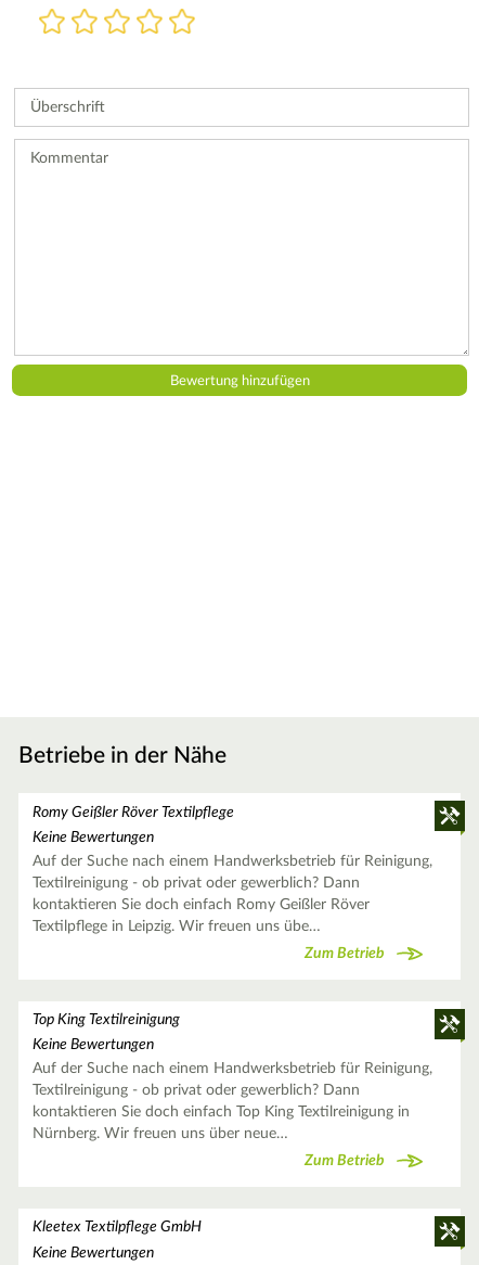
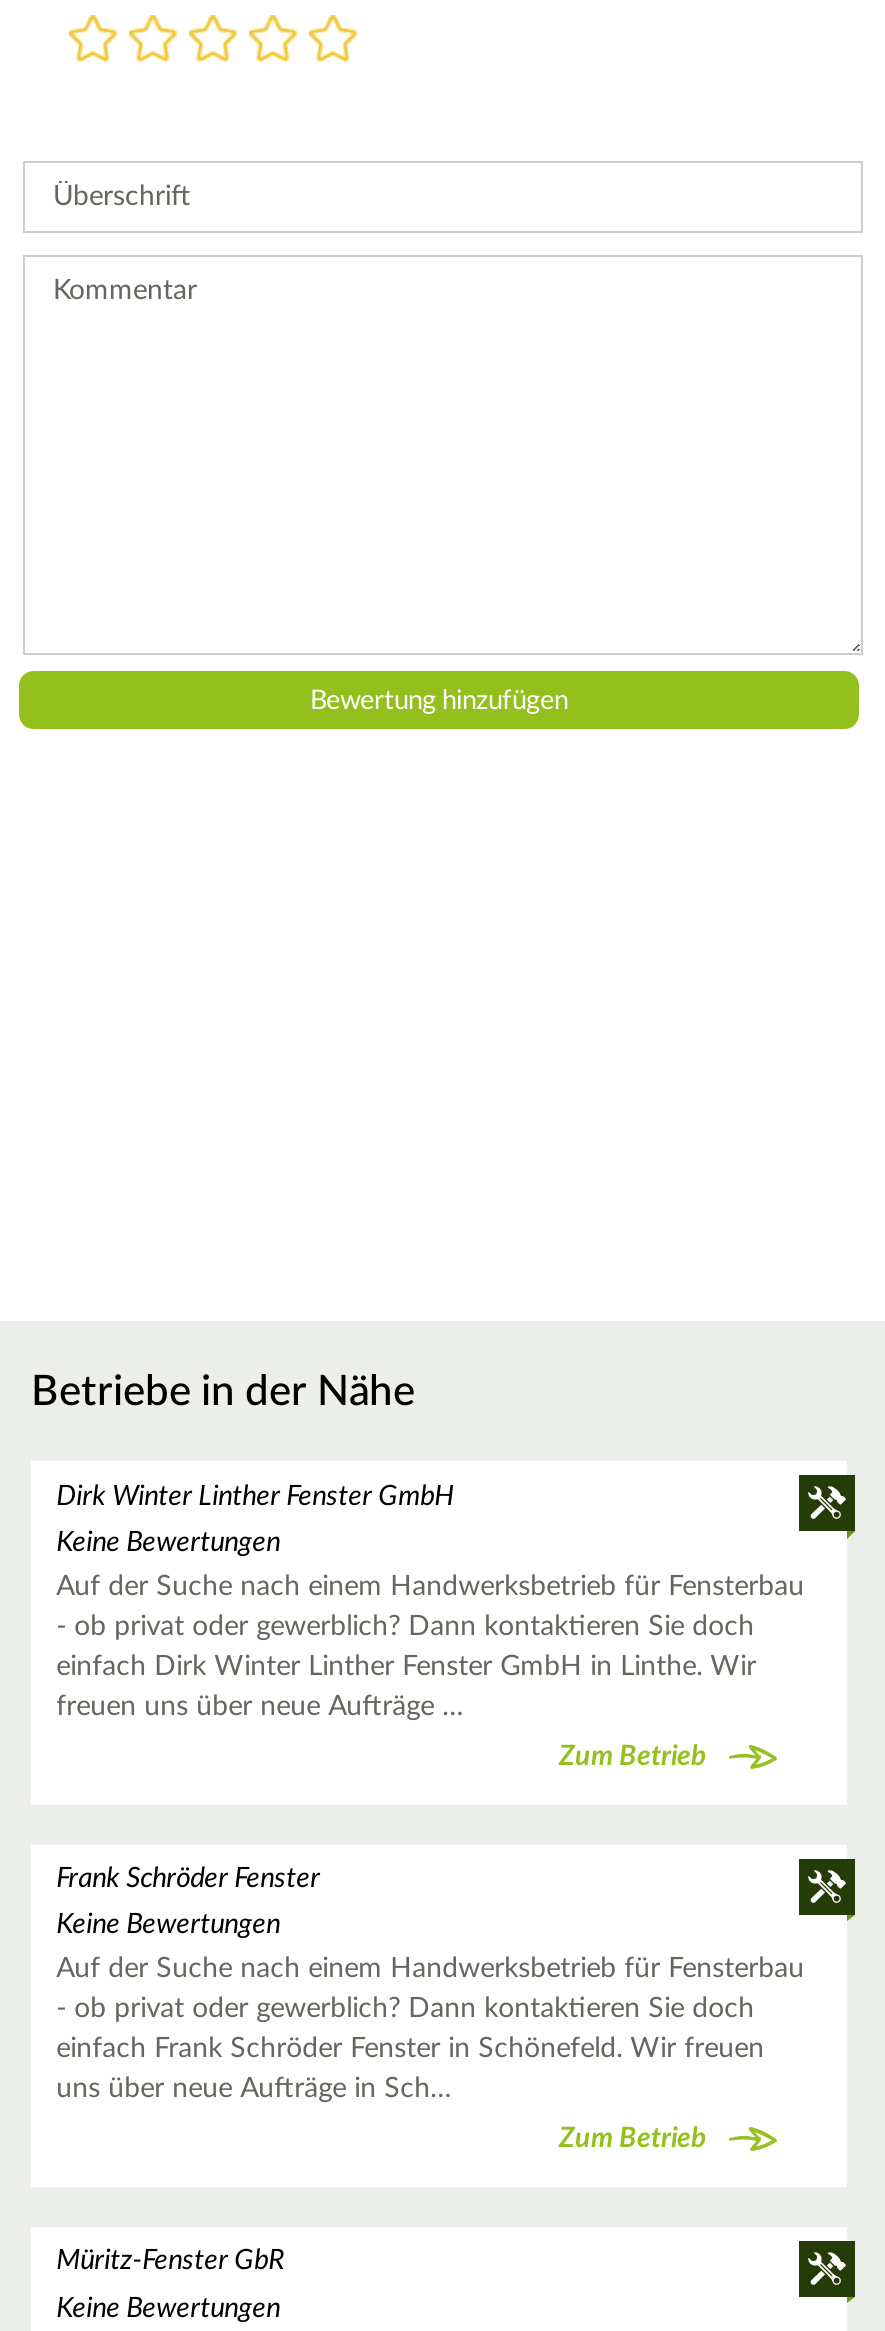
[32,805,234,820] Romy Geißler Röver Textilpflege -> [56,1483,454,1511] Dirk Winter Linther Fenster GmbH
[32,854,432,934] Auf der Suche nach einem Handwerksbetrieb für Reinigung, | Textilreinigung - ob privat oder gewerblich? Dann | kontaktieren Sie doch einfach Romy Geißler Röver | Textilpflege in Leipzig. Wir freuen uns übe… -> [56,1573,804,1721] Auf der Suche nach einem Handwerksbetrieb für Fensterbau | - ob privat oder gewerblich? Dann kontaktieren Sie doch | einfach Dirk Winter Linther Fenster GmbH in Linthe. Wir | freuen uns über neue Aufträge …
[32,1012,179,1028] Top King Textilreinigung -> [56,1865,320,1893] Frank Schröder Fenster
[32,1061,432,1142] Auf der Suche nach einem Handwerksbetrieb für Reinigung, | Textilreinigung - ob privat oder gewerblich? Dann | kontaktieren Sie doch einfach Top King Textilreinigung in | Nürnberg. Wir freuen uns über neue… -> [56,1956,804,2104] Auf der Suche nach einem Handwerksbetrieb für Fensterbau | - ob privat oder gewerblich? Dann kontaktieren Sie doch | einfach Frank Schröder Fenster in Schönefeld. Wir freuen | uns über neue Aufträge in Sch…
[32,1220,201,1235] Kleetex Textilpflege GmbH -> [56,2248,284,2276] Müritz-Fenster GbR

